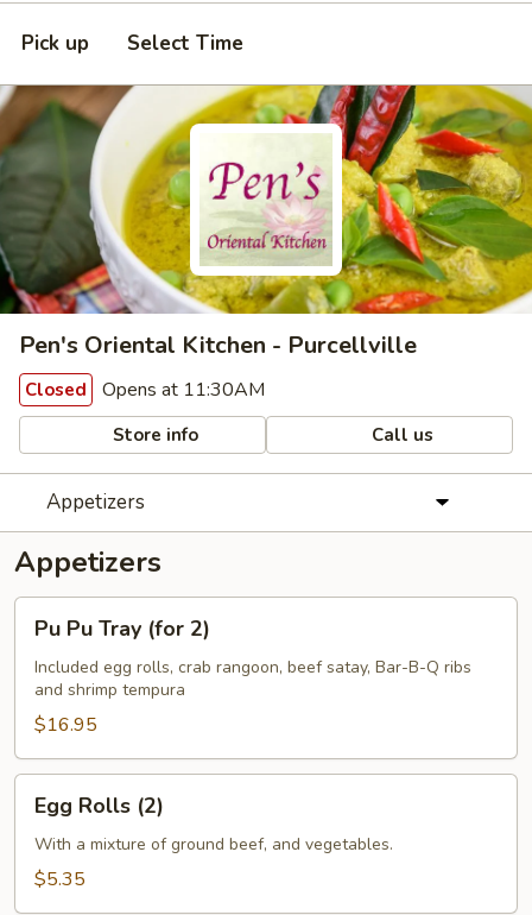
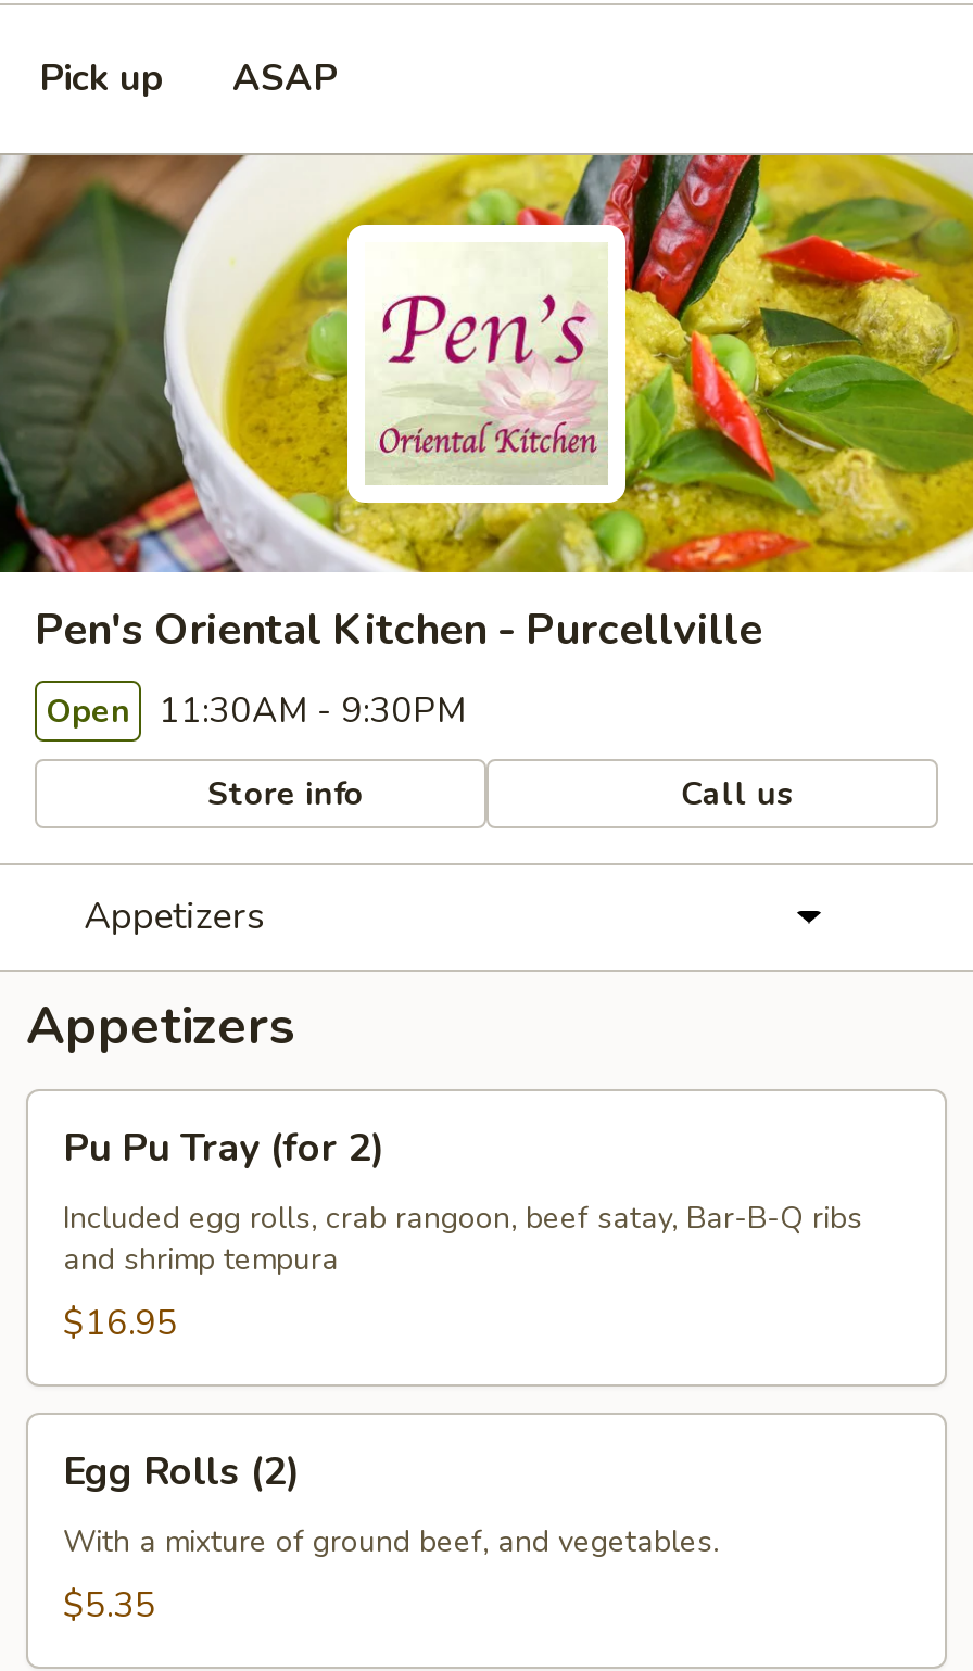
[127,30,243,57] Select Time -> [232,53,337,103] ASAP
[25,377,265,403] Closed Opens at 11:30AM -> [46,687,467,735] Open 11:30AM - 9:30PM

